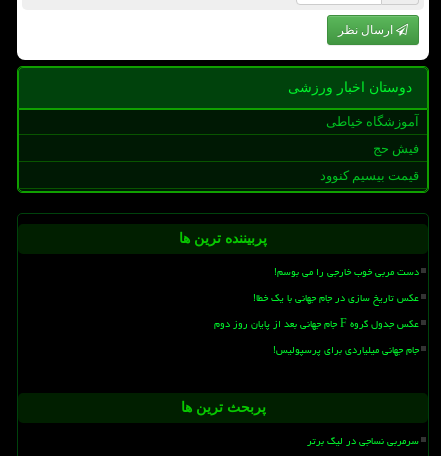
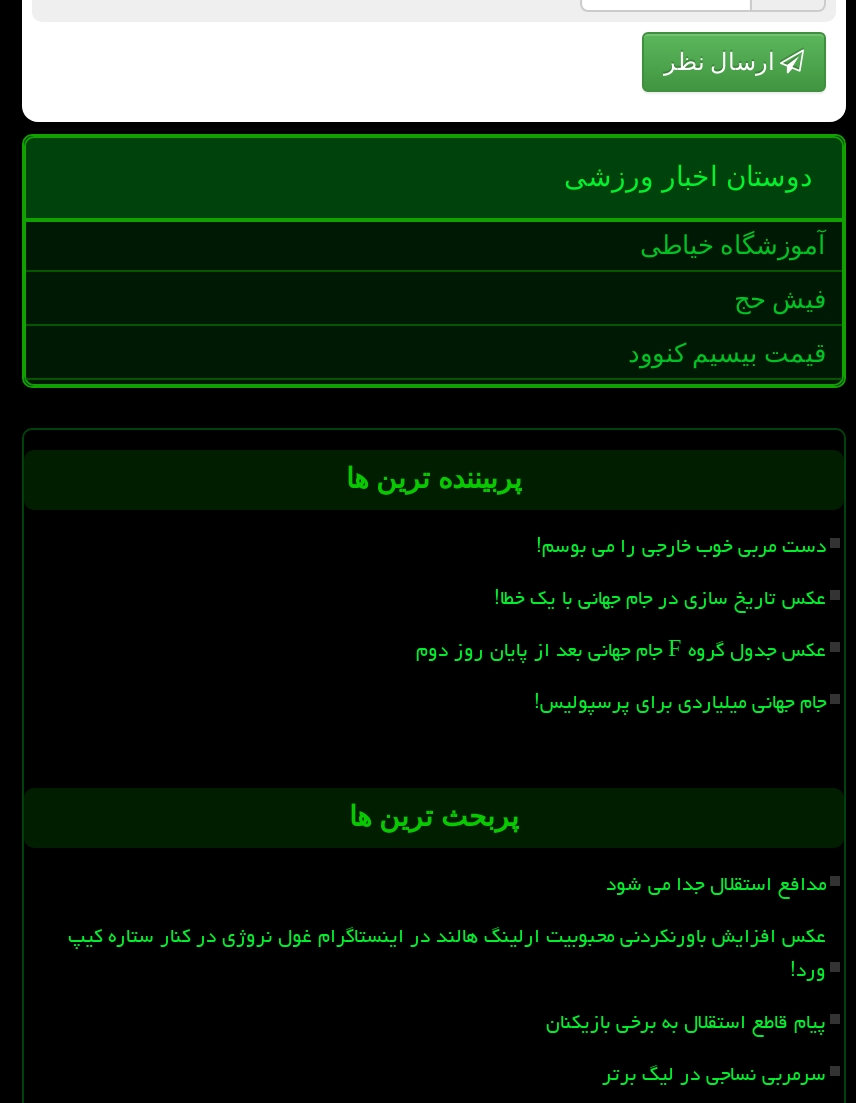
none -> [68,864,826,1042] مدافع استقلال جدا می شود | عکس افزایش باورنکردنی محبوبیت ارلینگ هالند در اینستاگرام غول نروژی در کنار ستاره کیپ | ورد! | پیام قاطع استقلال به برخی بازیکنان

